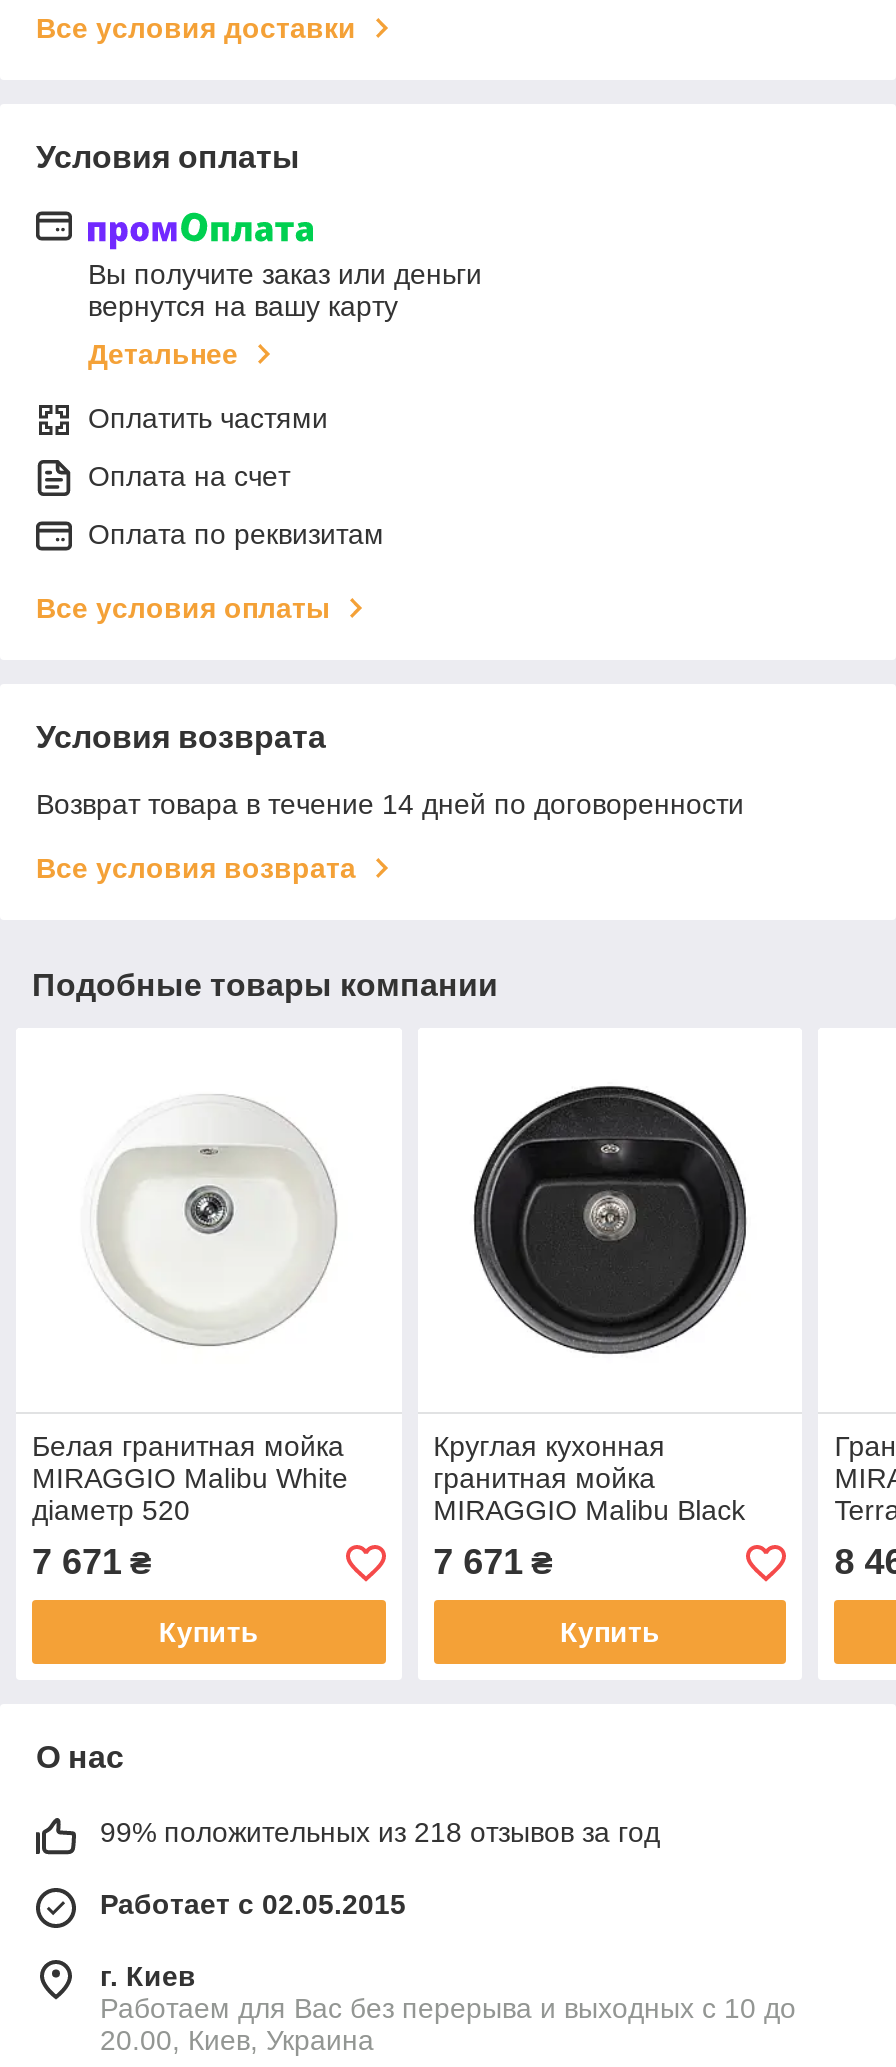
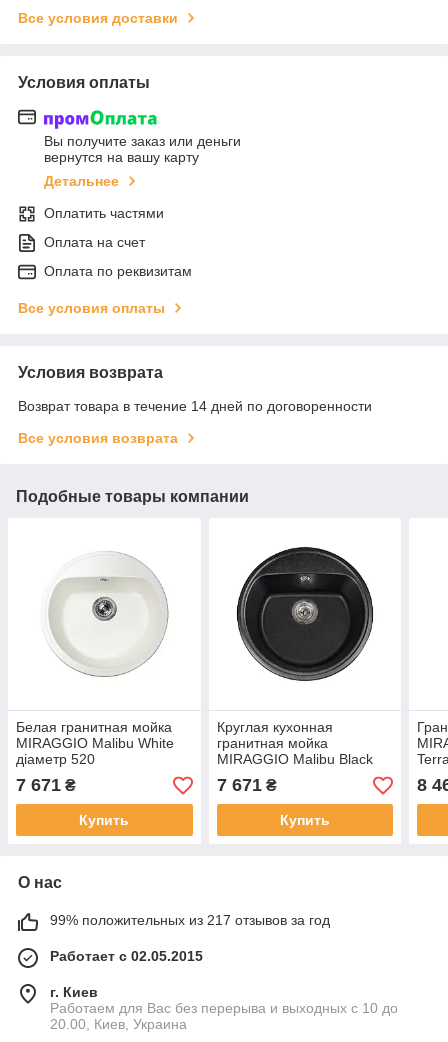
[100,1816,660,1848] 99% положительных из 218 отзывов за год -> [50,912,330,928] 99% положительных из 217 отзывов за год

